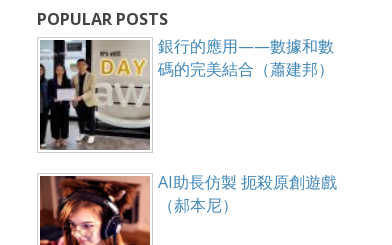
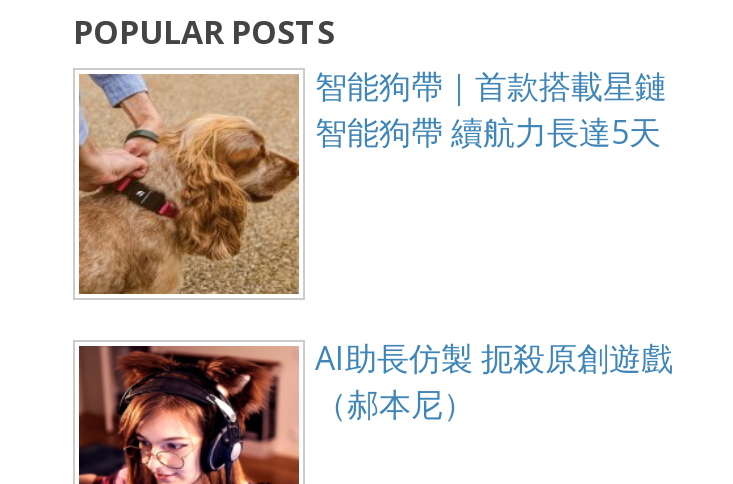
[39,35,334,150] [image] | 銀行的應用——數據和數 | 碼的完美結合（蕭建邦） -> [77,64,667,296] [image] | 智能狗帶｜首款搭載星鏈 | 智能狗帶 續航力長達5天

